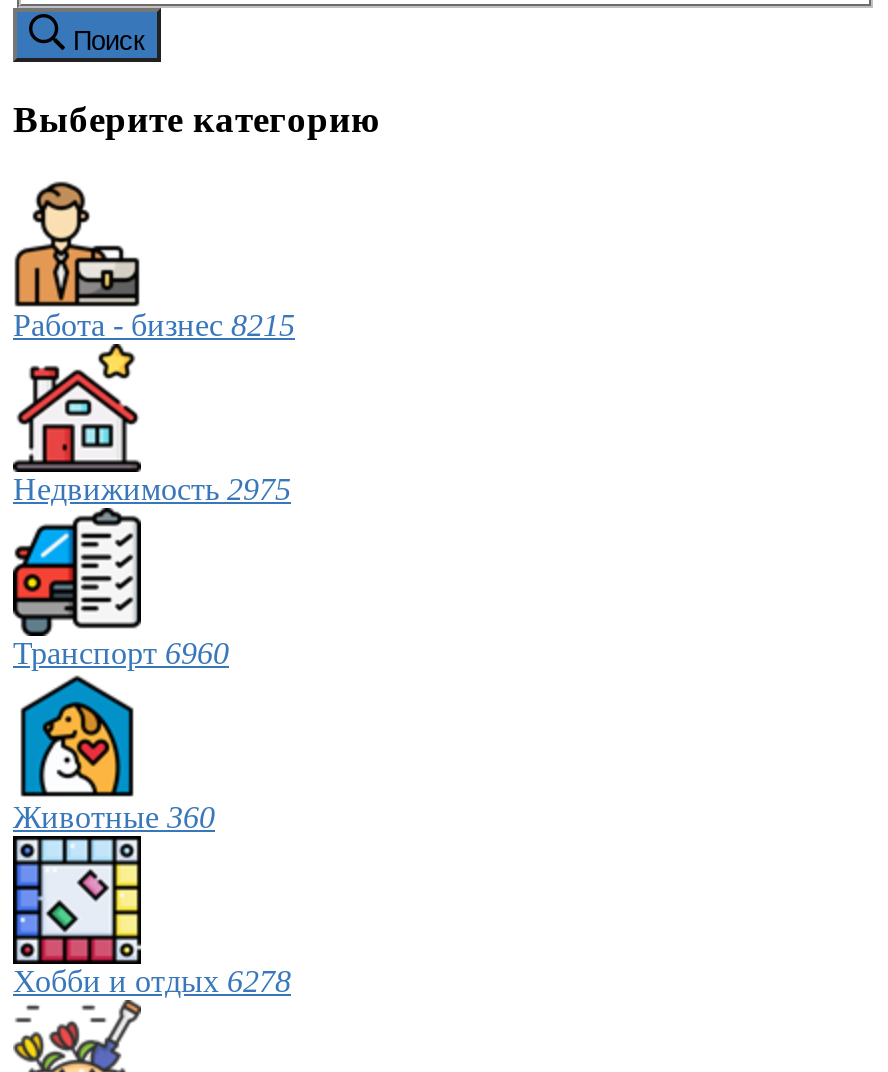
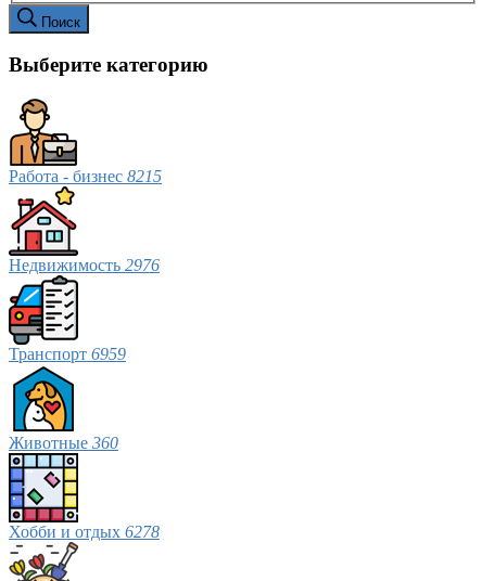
[13,472,291,506] Недвижимость 2975 -> [9,256,160,274] Недвижимость 2976
[13,636,229,670] Транспорт 6960 -> [9,345,126,363] Транспорт 6959

